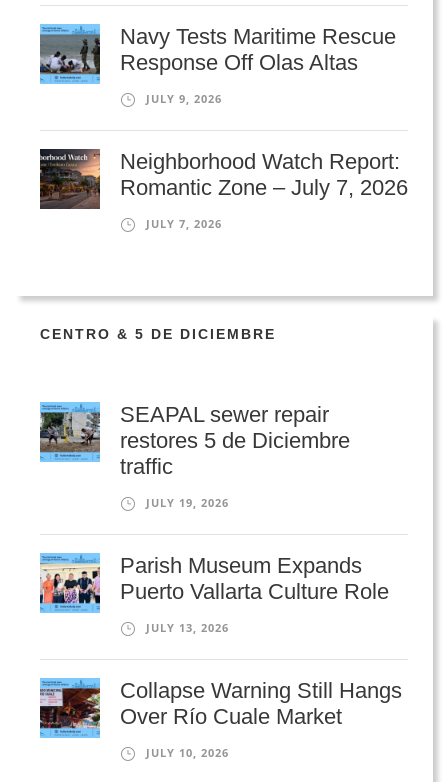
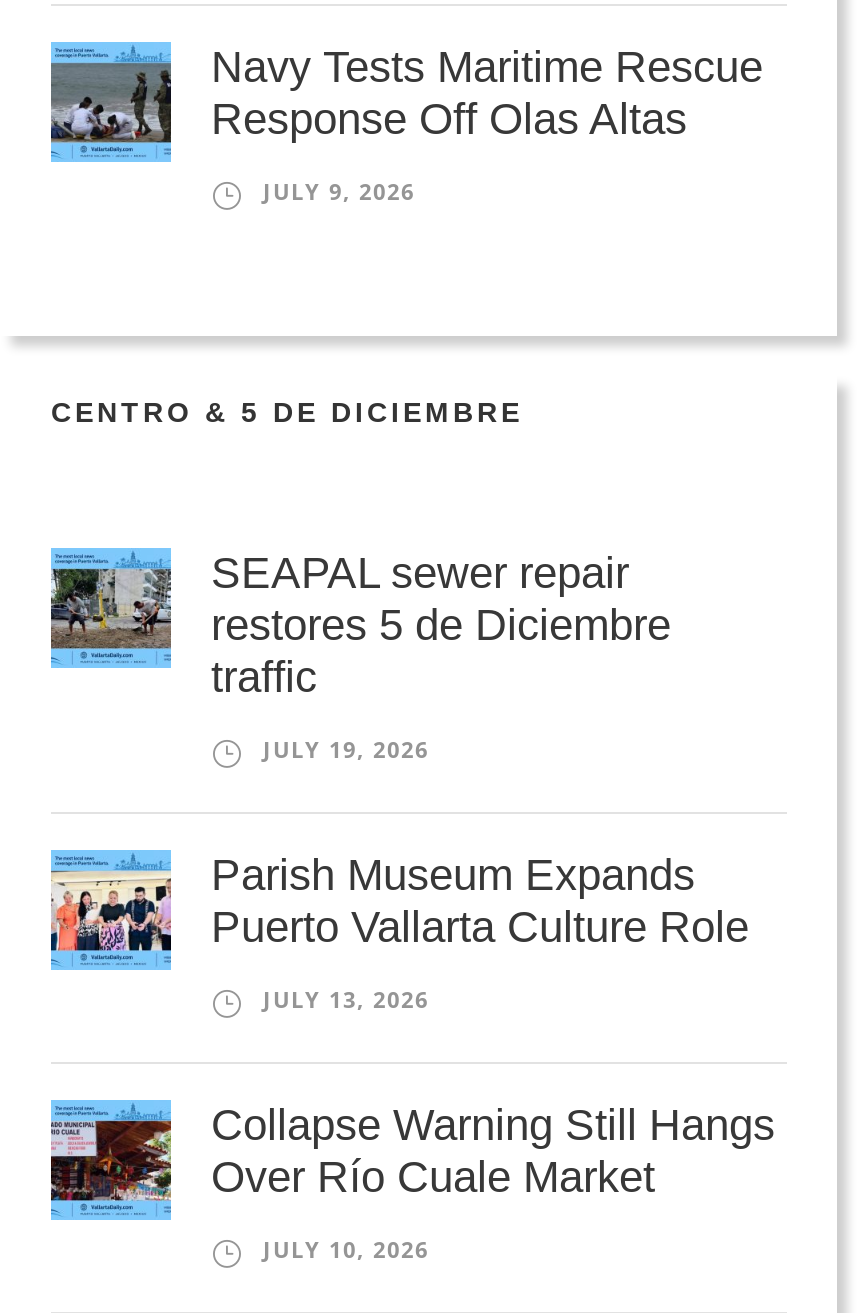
[39,148,408,231] [image] | Neighborhood Watch Report: | Romantic Zone – July 7, 2026 | JULY 7, 2026 -> none

